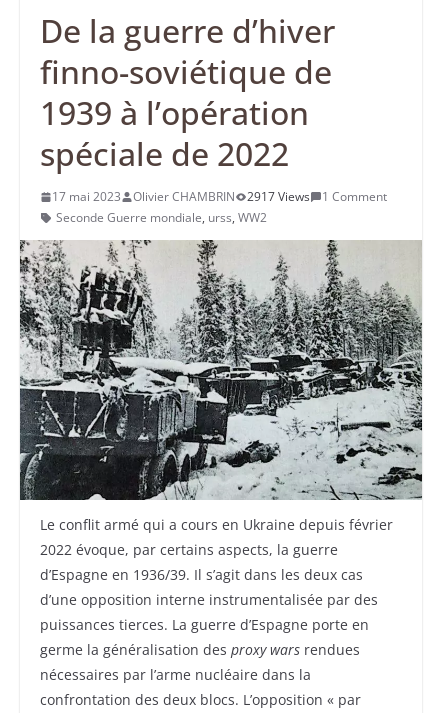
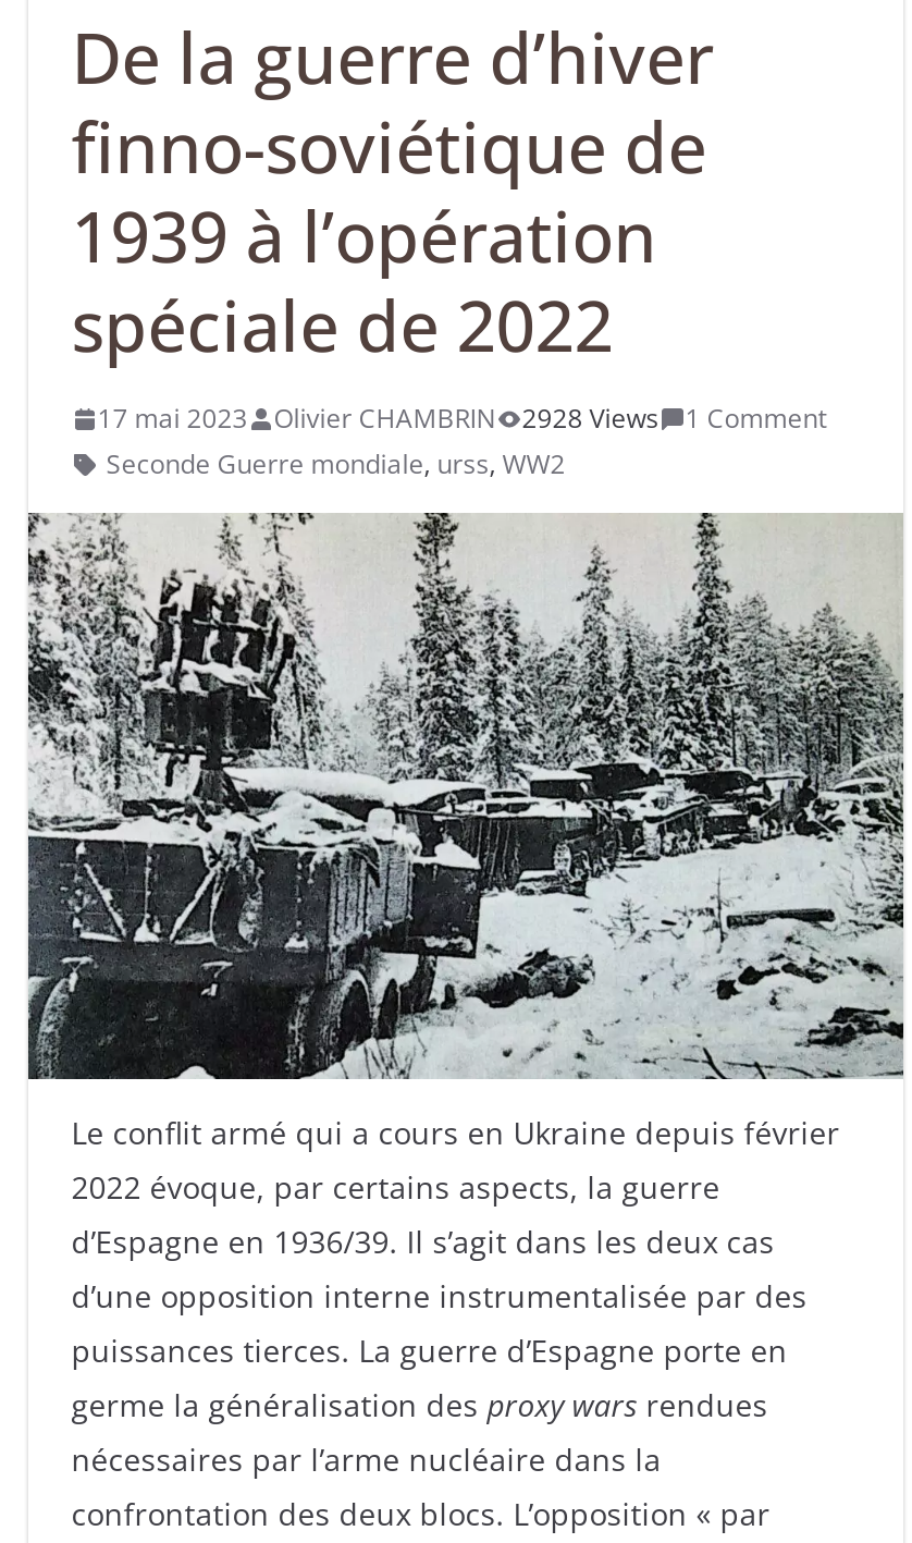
[52,188,387,205] 17 mai 2023 Olivier CHAMBRIN 2917 Views 1 Comment -> [97,400,826,437] 17 mai 2023 Olivier CHAMBRIN 2928 Views 1 Comment

